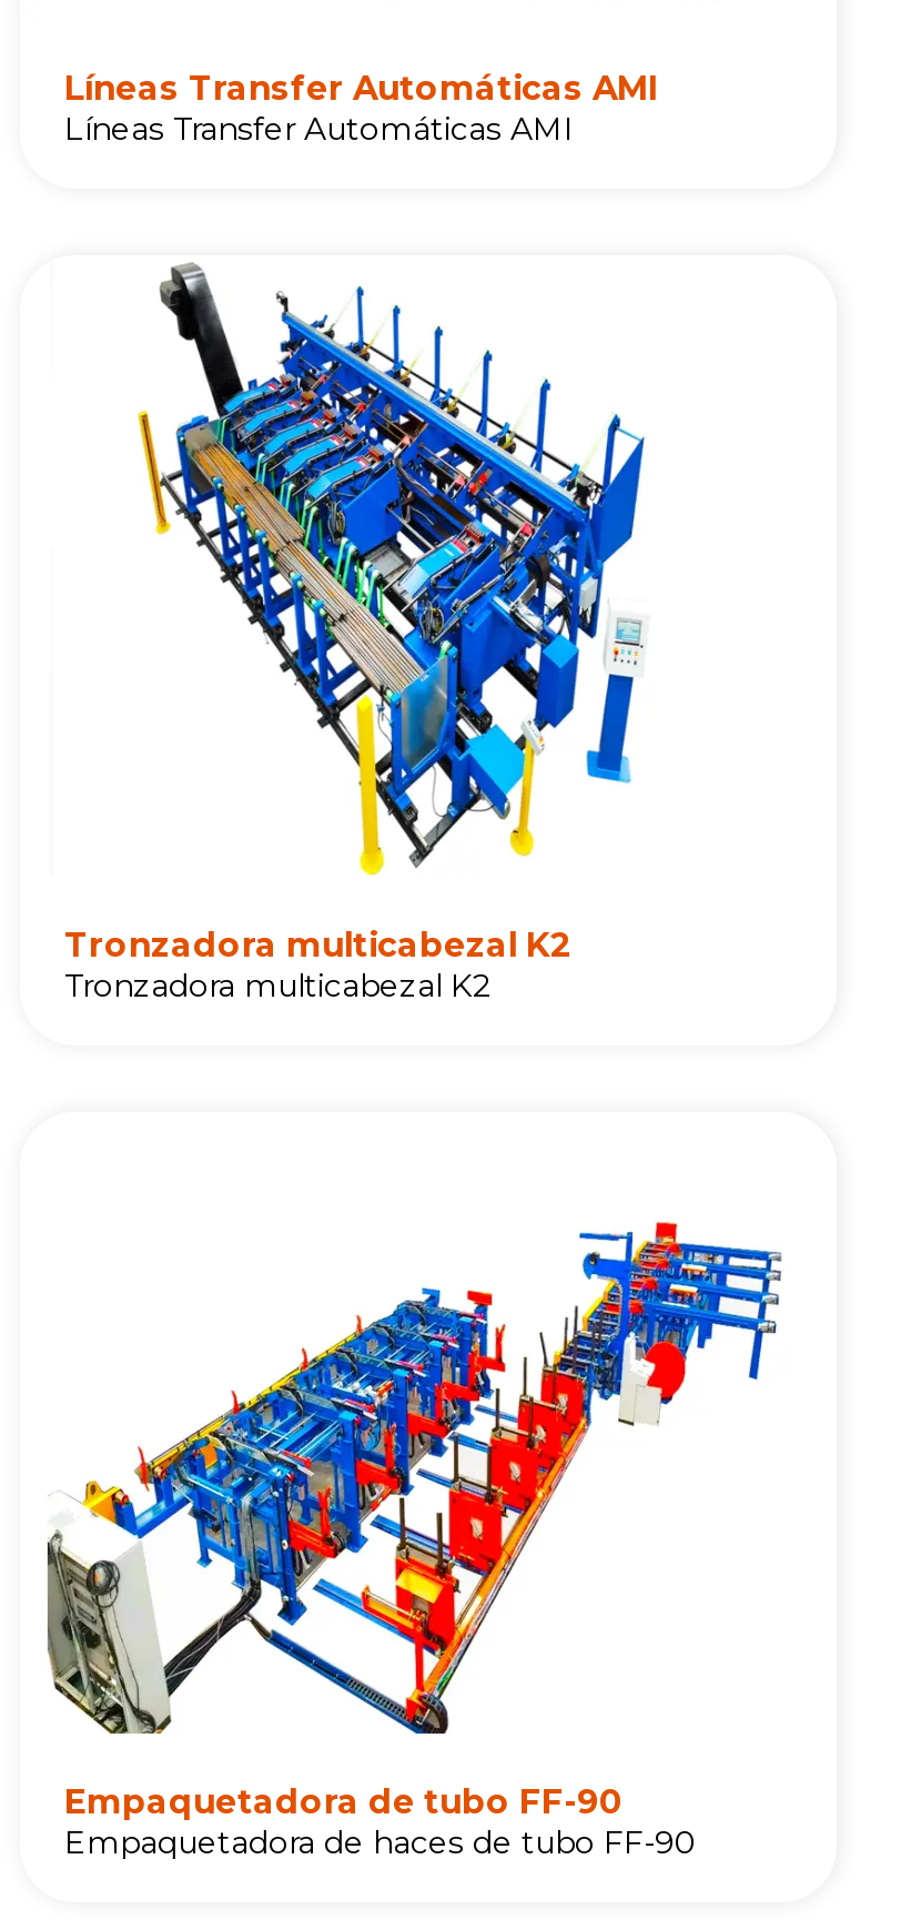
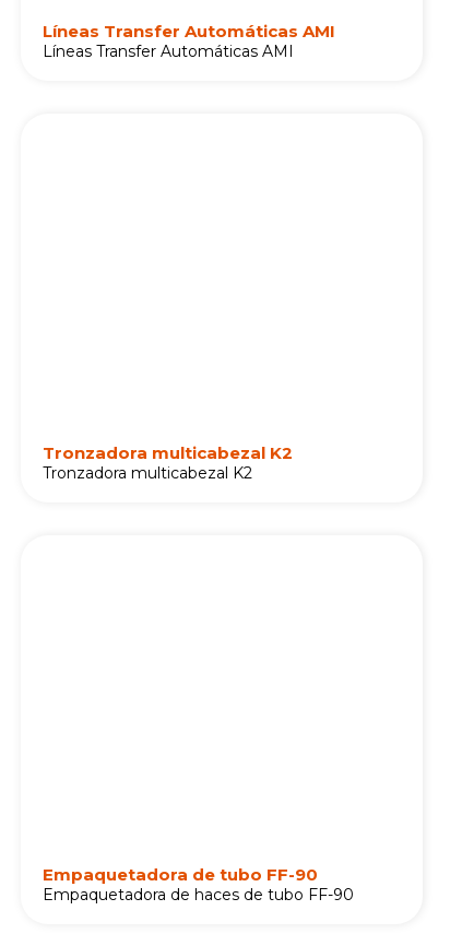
[135,262,646,877] [image] -> none
[44,1221,783,1736] [image] -> none

